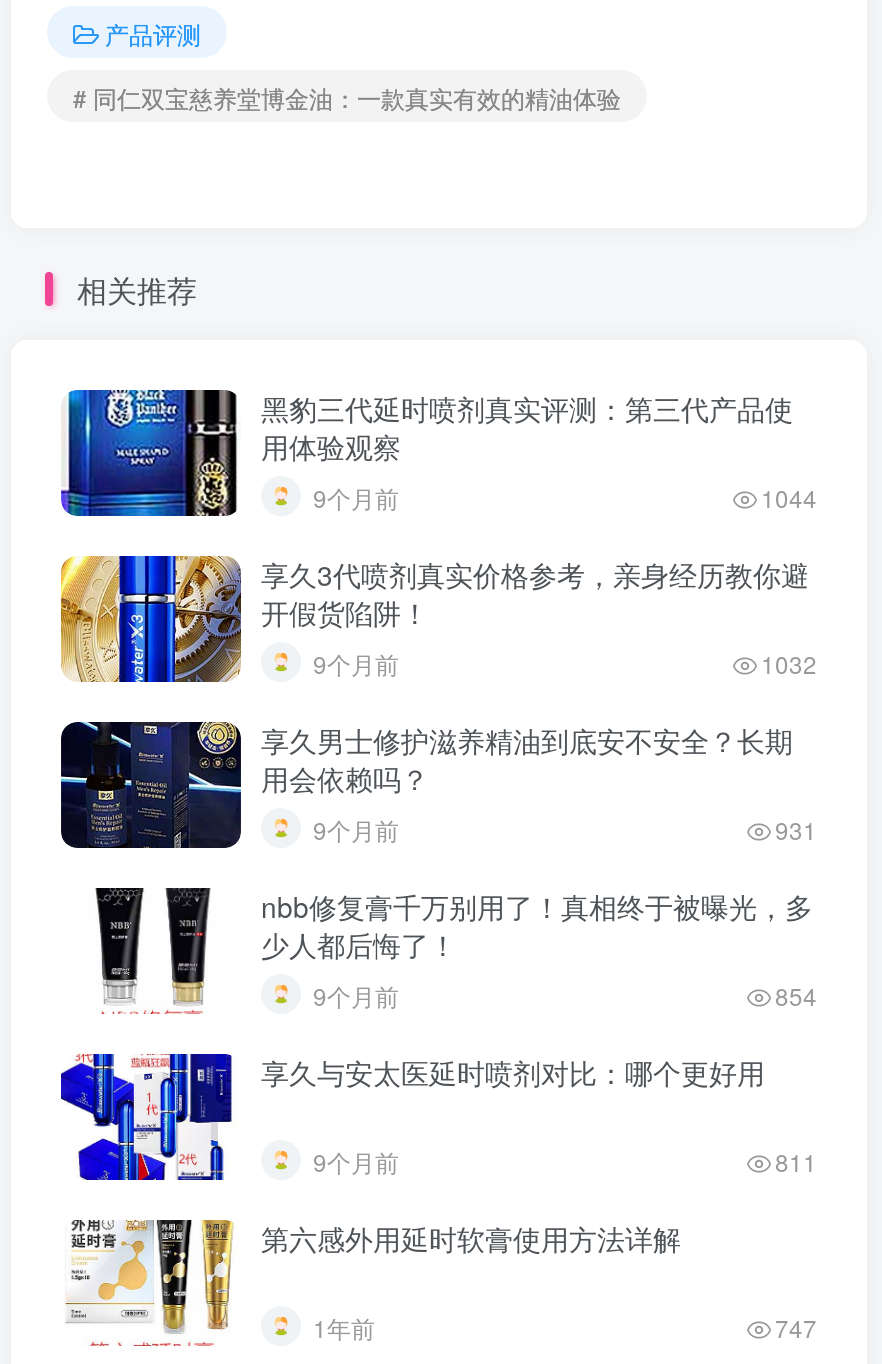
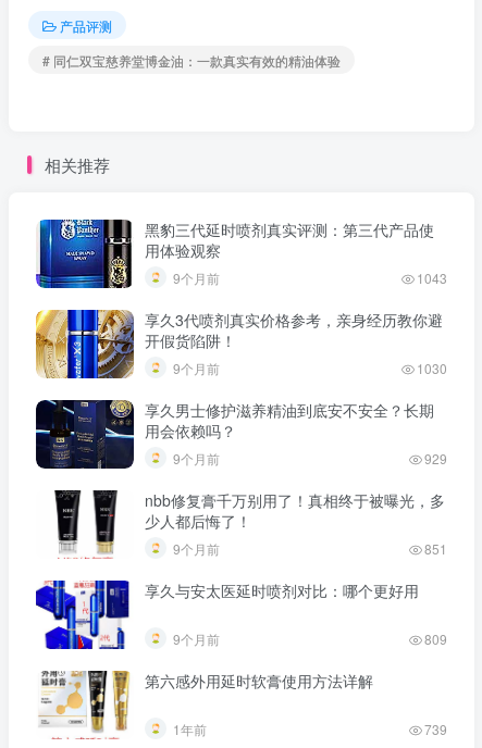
[761,480,817,514] 1044 -> [417,268,447,287] 1043
[761,646,817,680] 1032 -> [417,359,447,377] 1030
[775,812,817,846] 931 -> [424,449,447,467] 929
[775,978,817,1012] 854 -> [424,539,447,558] 851
[775,1144,817,1178] 811 -> [424,629,447,648] 809
[775,1310,817,1344] 747 -> [424,720,447,738] 739

